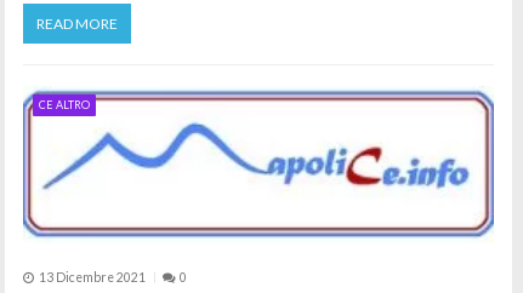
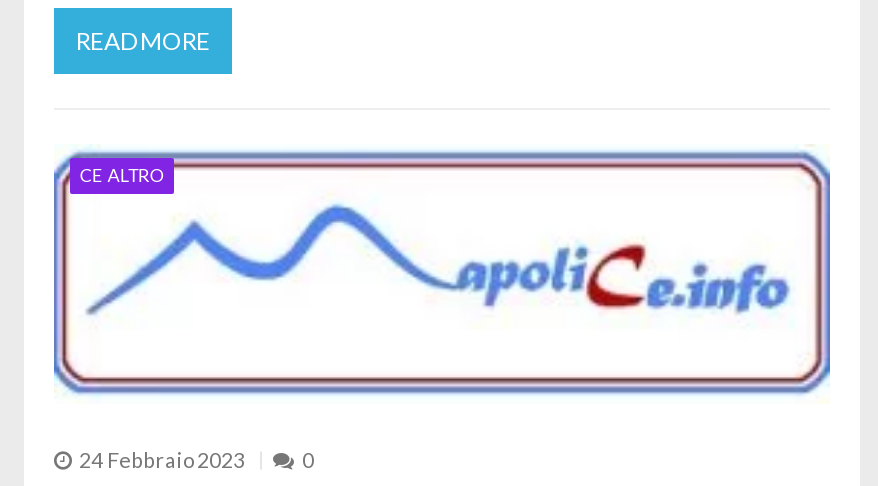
[38,270,145,285] 13 Dicembre 2021 -> [79,449,245,473] 24 Febbraio 2023

